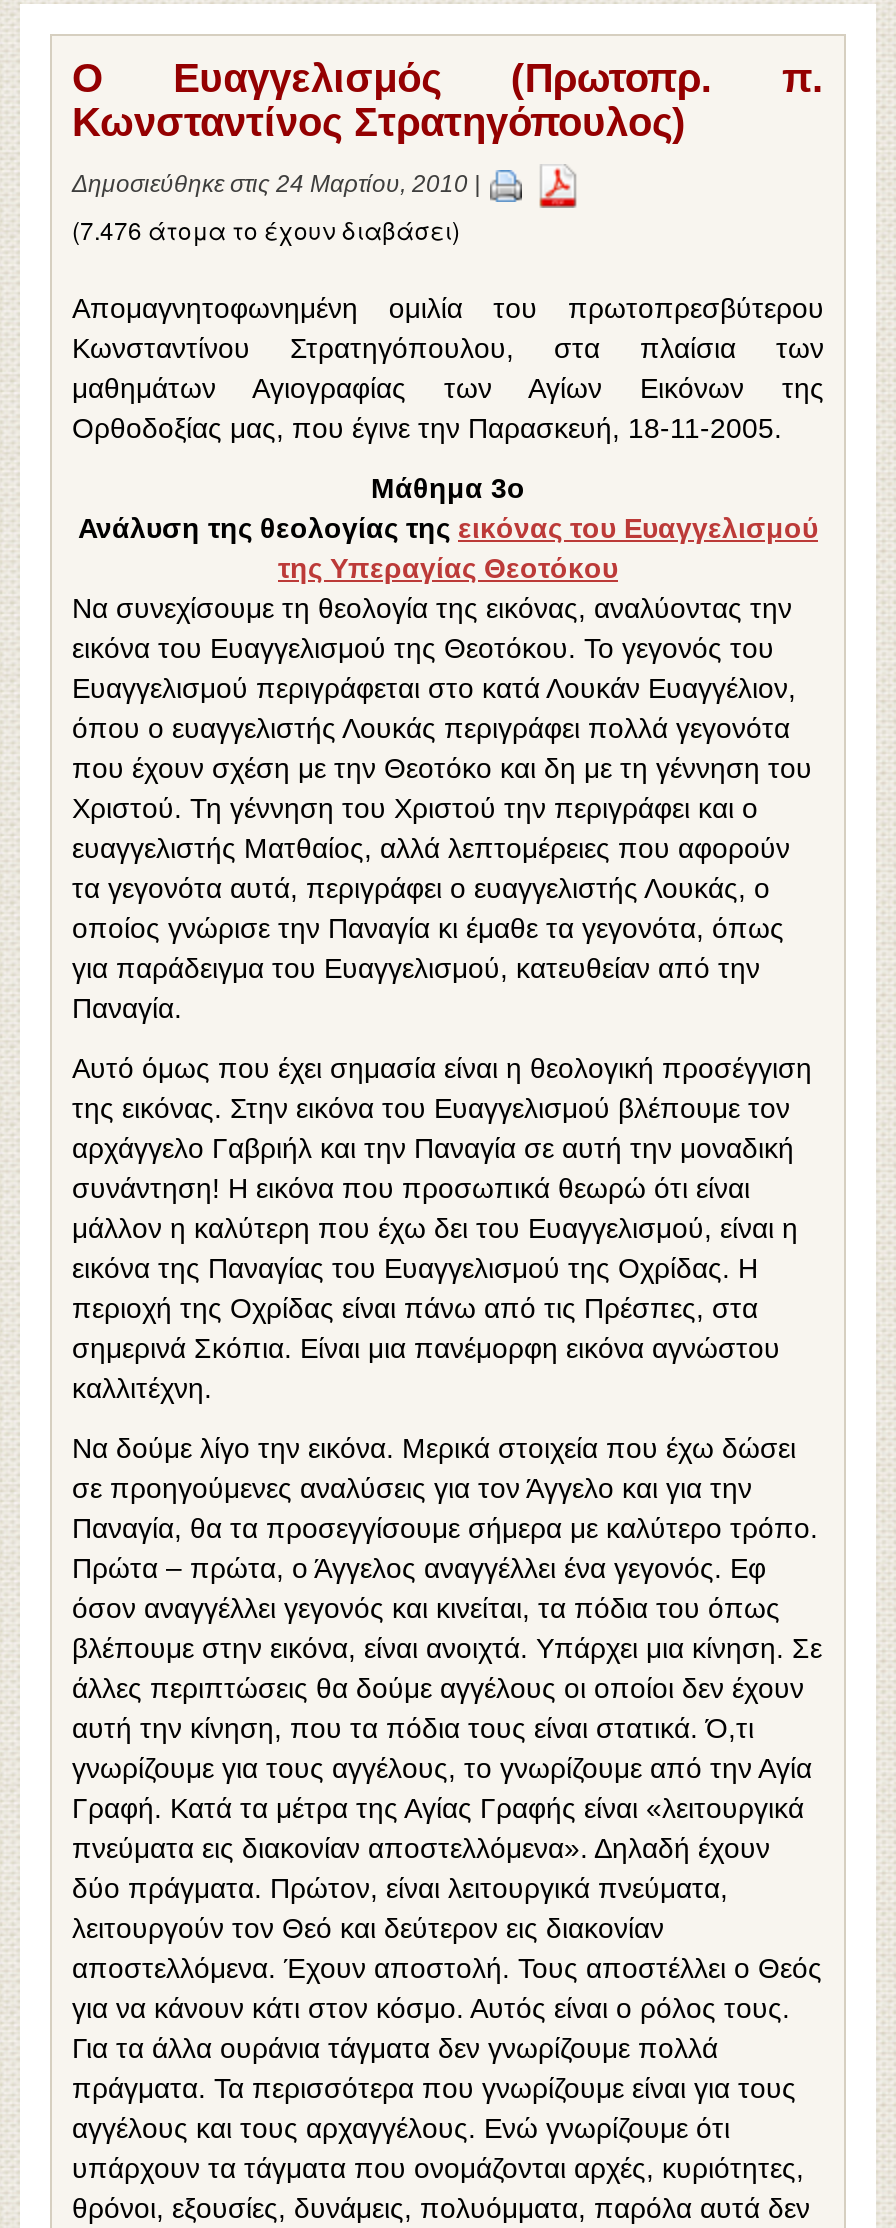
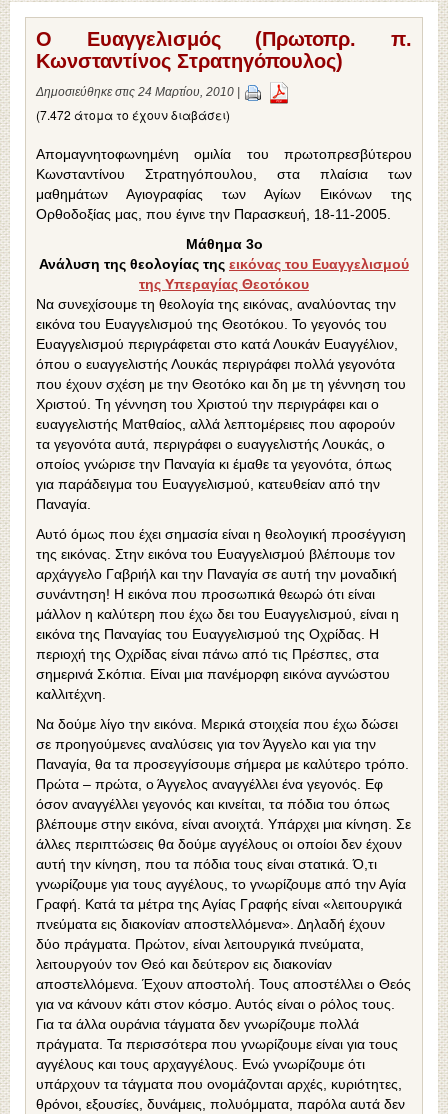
[72,212,460,246] (7.476 άτομα το έχουν διαβάσει) -> [36,106,230,123] (7.472 άτομα το έχουν διαβάσει)

